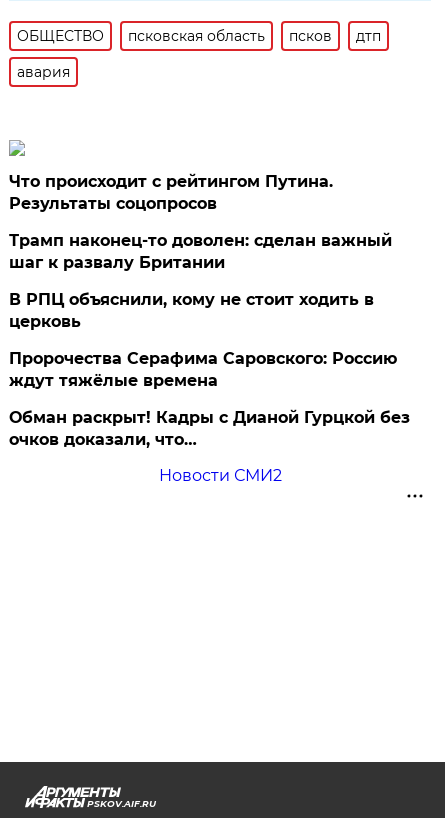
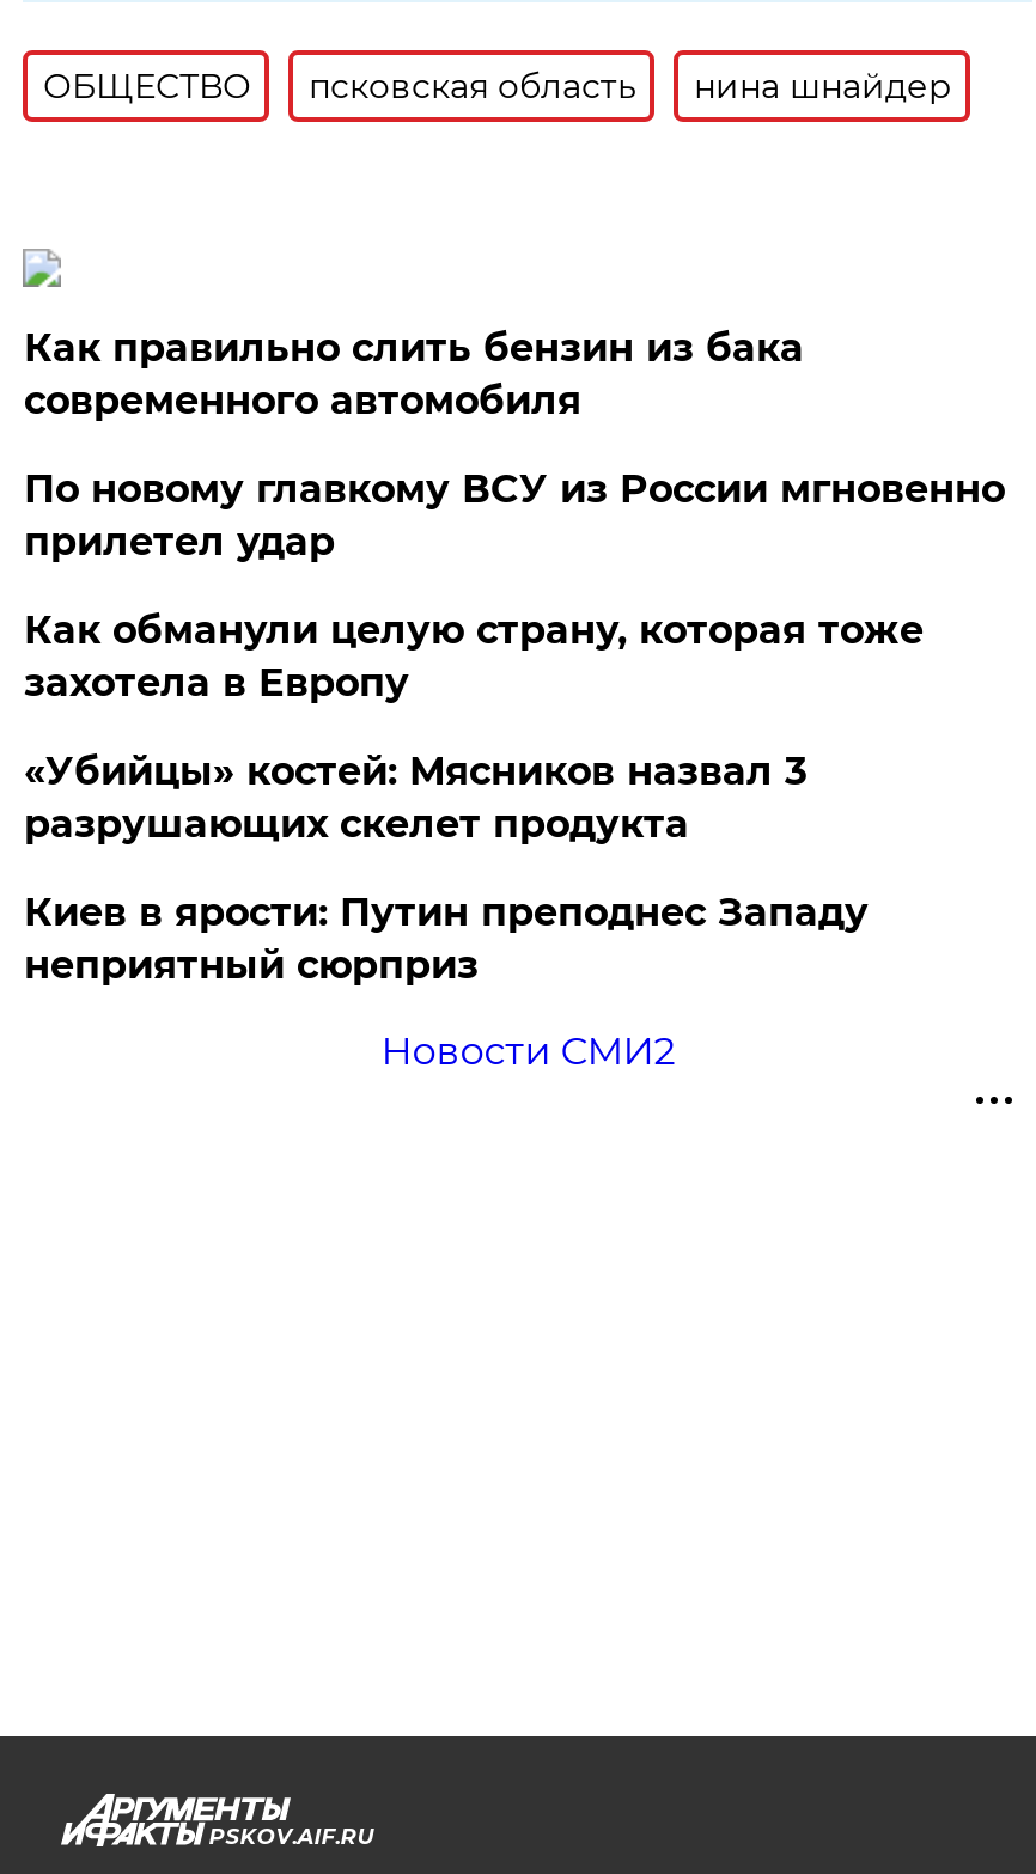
[17,27,381,81] псков | дтп | авария -> [694,65,952,108] нина шнайдер
[9,172,410,449] Что происходит с рейтингом Путина. | Результаты соцопросов | Трамп наконец-то доволен: сделан важный | шаг к развалу Британии | В РПЦ объяснили, кому не стоит ходить в | церковь | Пророчества Серафима Саровского: Россию | ждут тяжёлые времена | Обман раскрыт! Кадры с Дианой Гурцкой без | очков доказали, что… -> [24,325,1005,988] Как правильно слить бензин из бака | современного автомобиля | По новому главкому ВСУ из России мгновенно | прилетел удар | Как обманули целую страну, которая тоже | захотела в Европу | «Убийцы» костей: Мясников назвал 3 | разрушающих скелет продукта | Киев в ярости: Путин преподнес Западу | неприятный сюрприз

